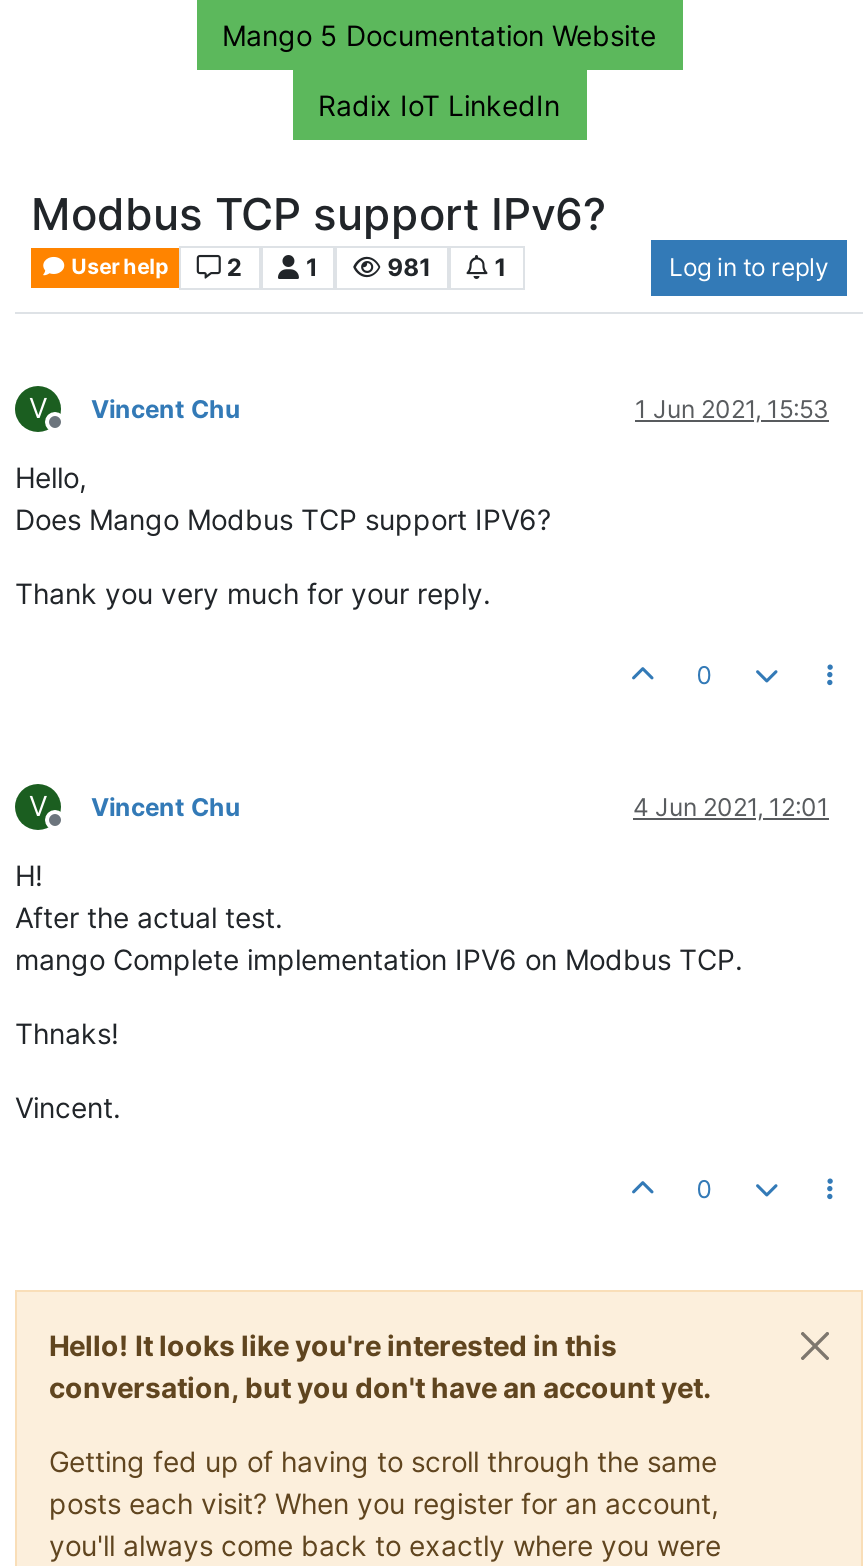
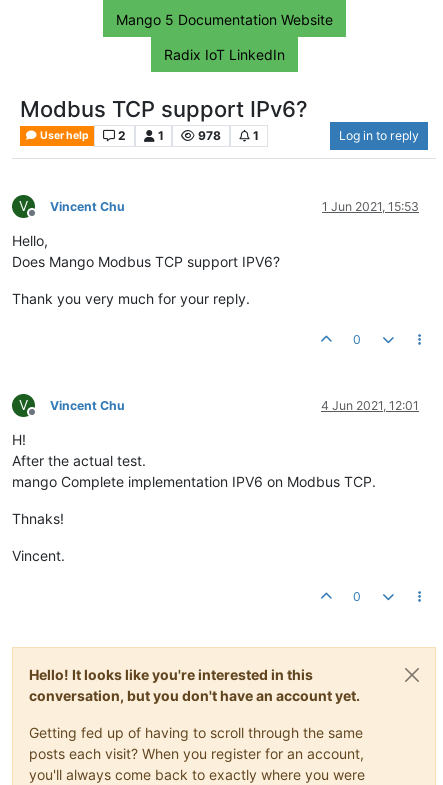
[387,252,431,282] 981 -> [198,128,221,143] 978

